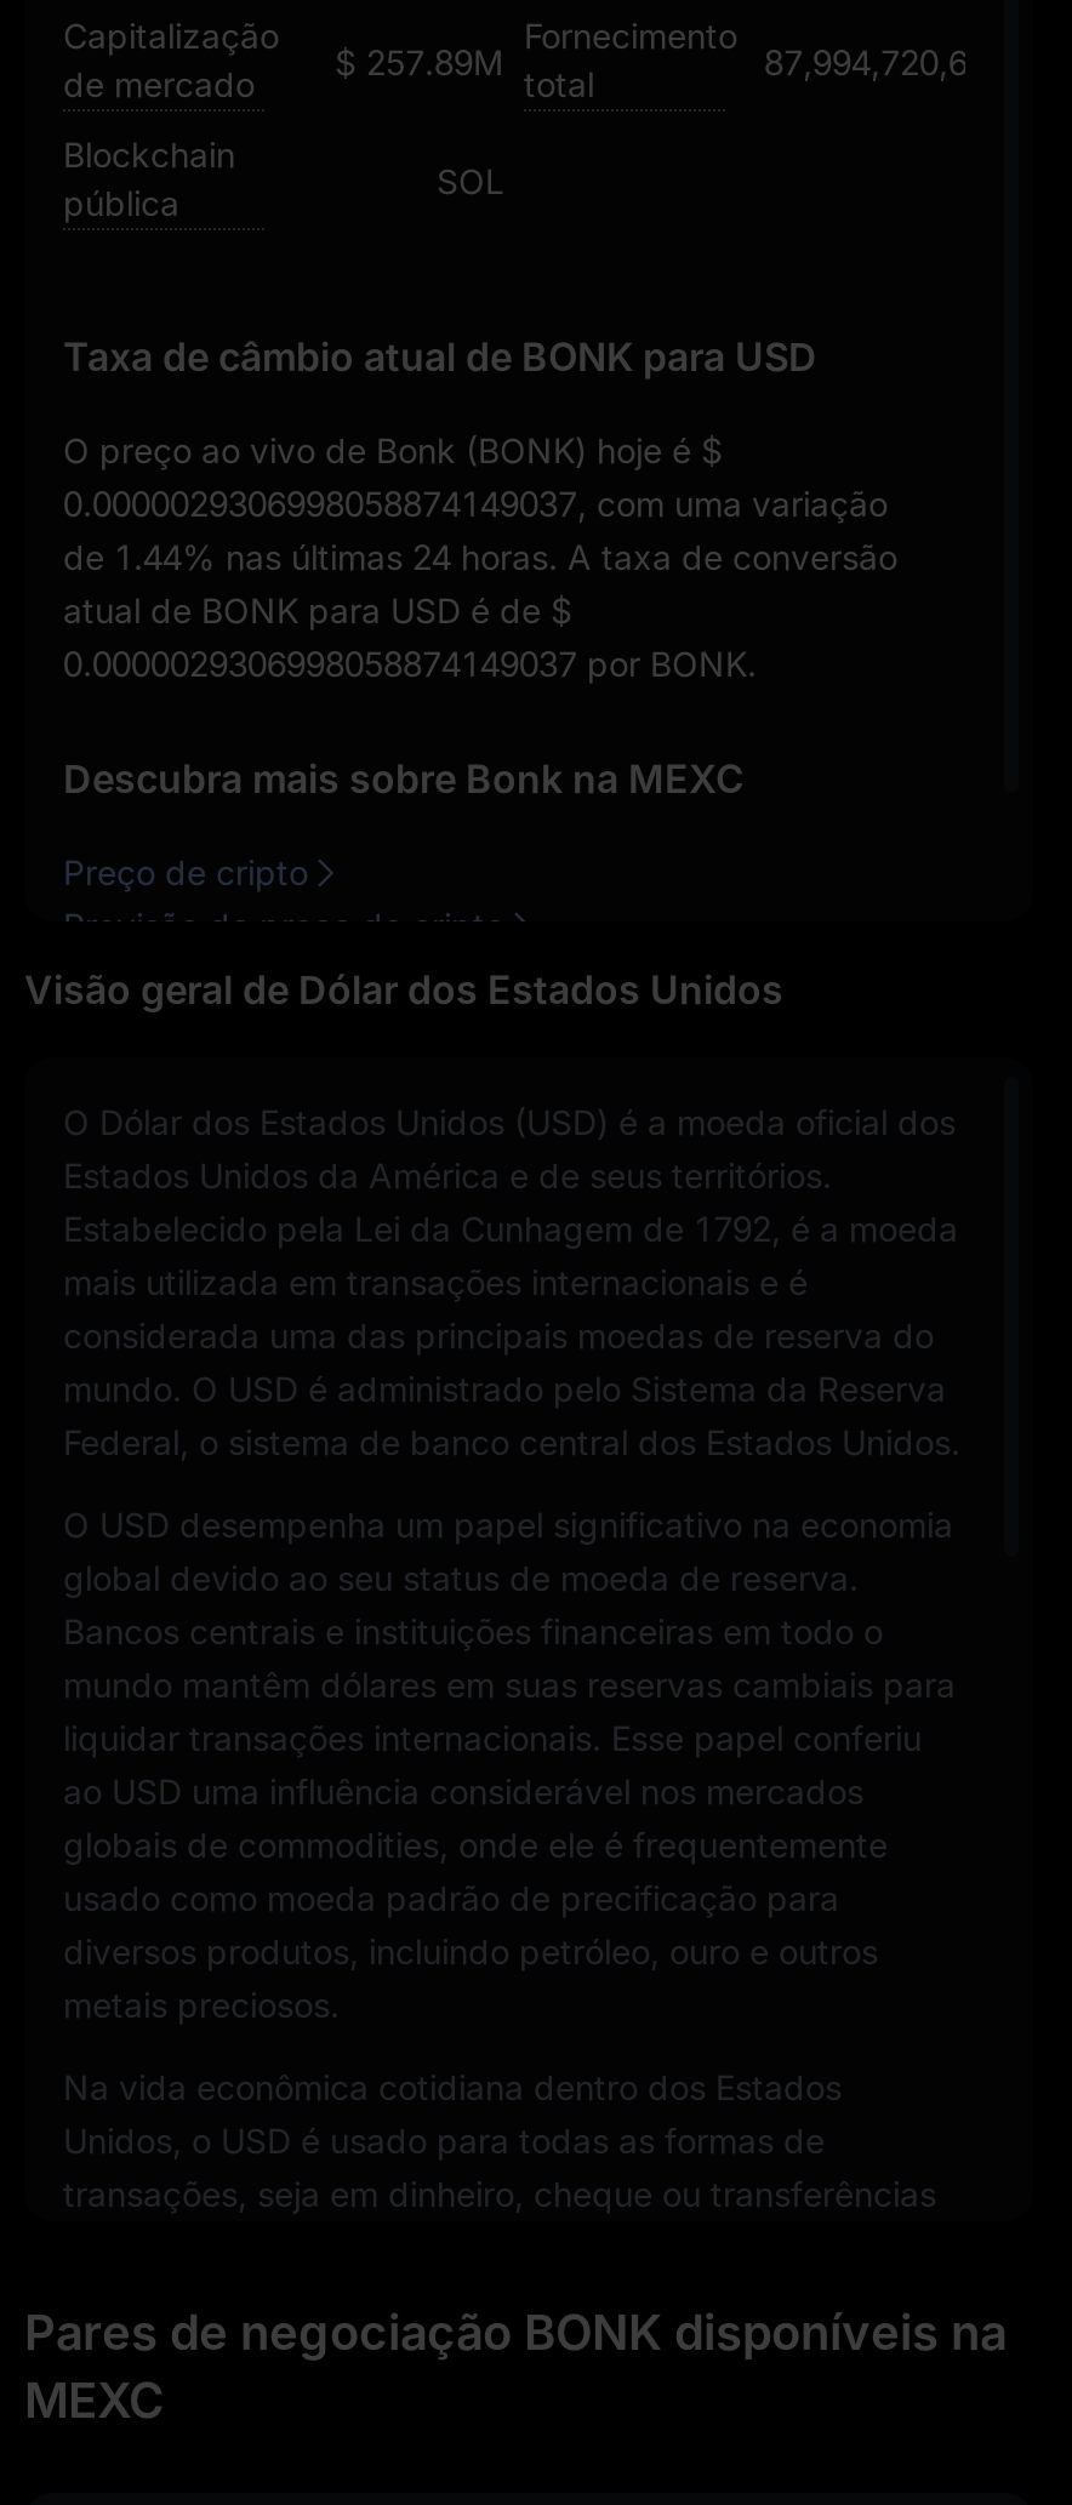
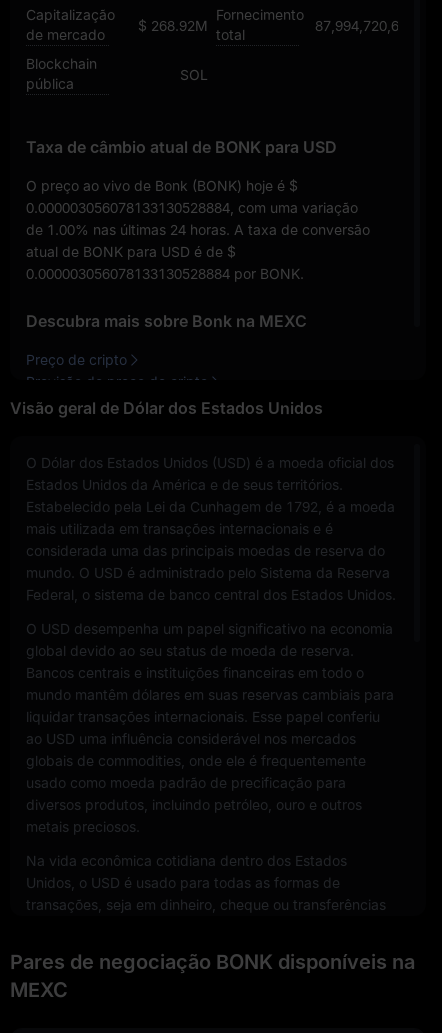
[335,41,504,82] $ 257.89M -> [138,17,208,34] $ 268.92M
[63,484,888,525] 0.0000029306998058874149037, com uma variação -> [26,199,358,216] 0.000003056078133130528884, com uma variação
[63,537,897,578] de 1.44% nas últimas 24 horas. A taxa de conversão -> [26,221,370,238] de 1.00% nas últimas 24 horas. A taxa de conversão
[63,644,757,685] 0.0000029306998058874149037 por BONK. -> [26,265,304,282] 0.000003056078133130528884 por BONK.

